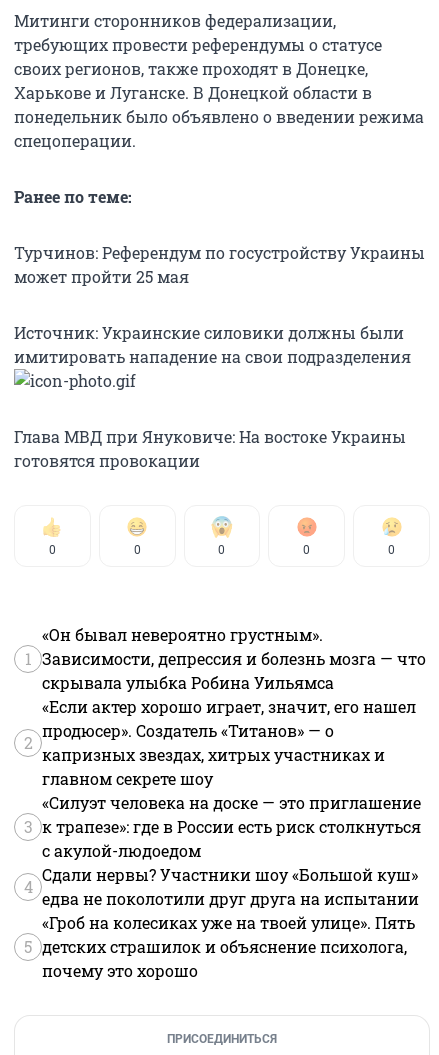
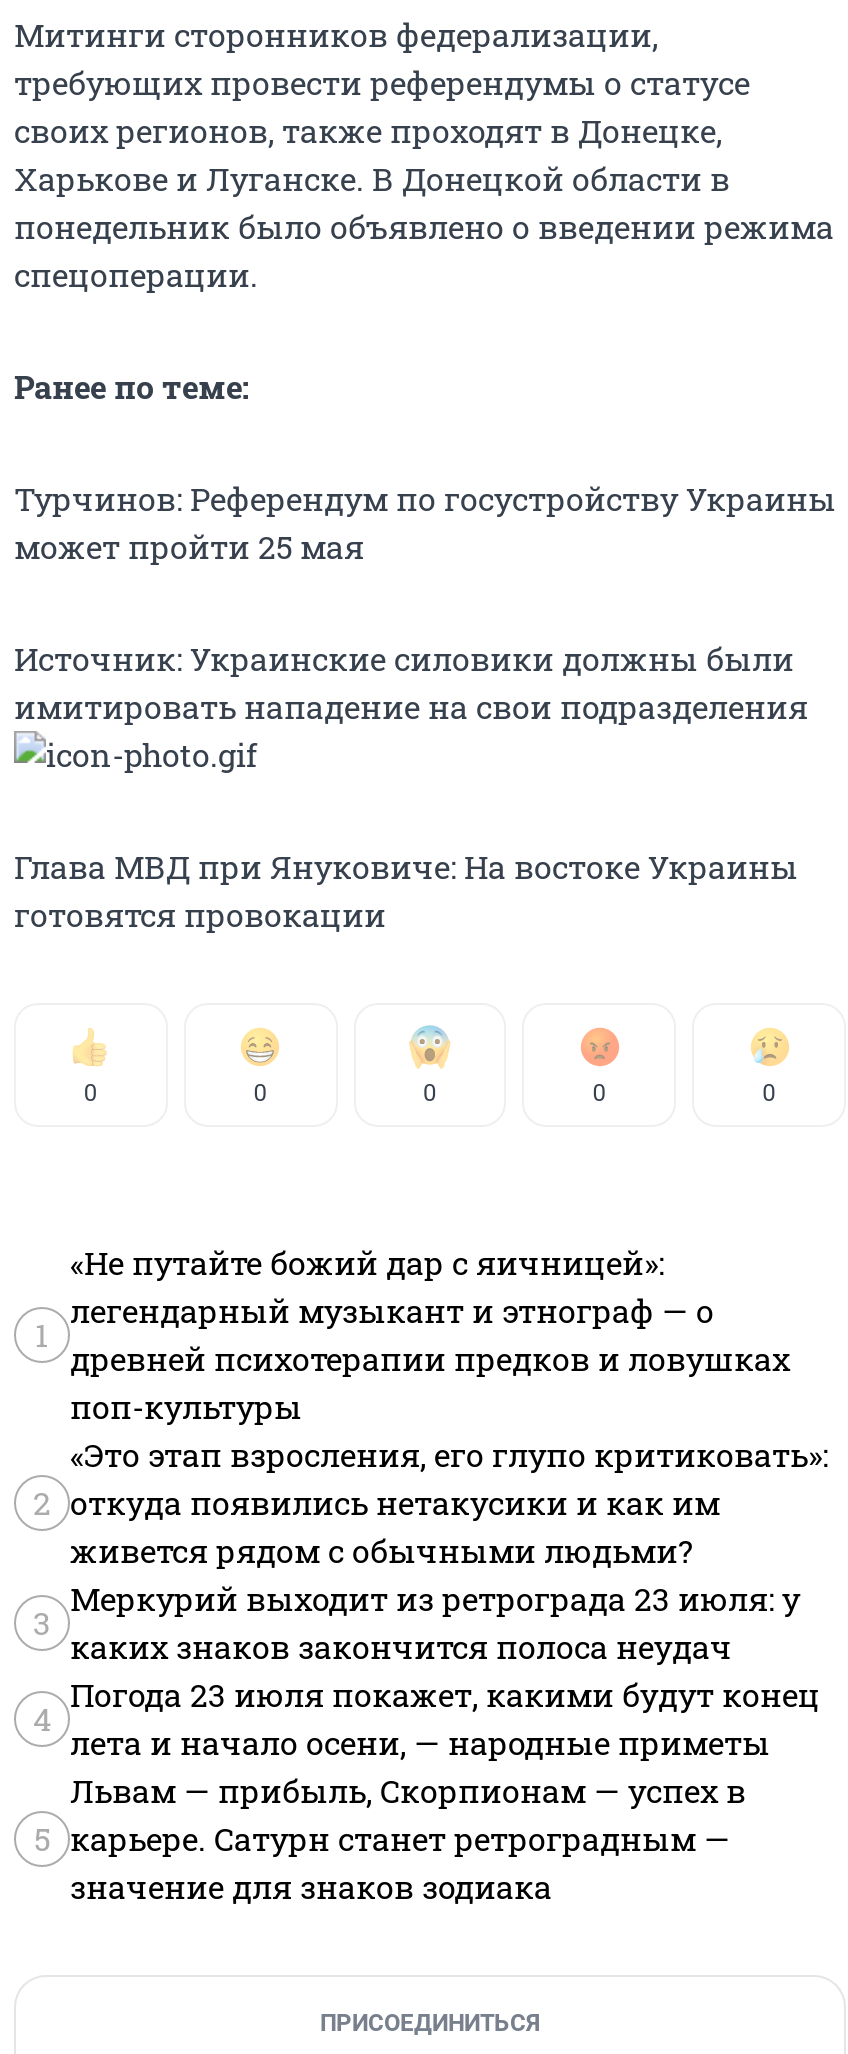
[42,624,426,693] «Он бывал невероятно грустным». | Зависимости, депрессия и болезнь мозга — что | скрывала улыбка Робина Уильямса -> [70,1241,790,1427] «Не путайте божий дар с яичницей»: | легендарный музыкант и этнограф — о | древней психотерапии предков и ловушках | поп-культуры
[42,696,416,789] «Если актер хорошо играет, значит, его нашел | продюсер». Создатель «Титанов» — о | капризных звездах, хитрых участниках и | главном секрете шоу -> [70,1433,828,1571] «Это этап взросления, его глупо критиковать»: | откуда появились нетакусики и как им | живется рядом с обычными людьми?
[42,792,421,861] «Силуэт человека на доске — это приглашение | к трапезе»: где в России есть риск столкнуться | с акулой-людоедом -> [70,1577,800,1667] Меркурий выходит из ретрограда 23 июля: у | каких знаков закончится полоса неудач
[42,864,419,909] Сдали нервы? Участники шоу «Большой куш» | едва не поколотили друг друга на испытании -> [70,1673,820,1763] Погода 23 июля покажет, какими будут конец | лета и начало осени, — народные приметы
[42,912,415,981] «Гроб на колесиках уже на твоей улице». Пять | детских страшилок и объяснение психолога, | почему это хорошо -> [70,1769,746,1907] Львам — прибыль, Скорпионам — успех в | карьере. Сатурн станет ретроградным — | значение для знаков зодиака

